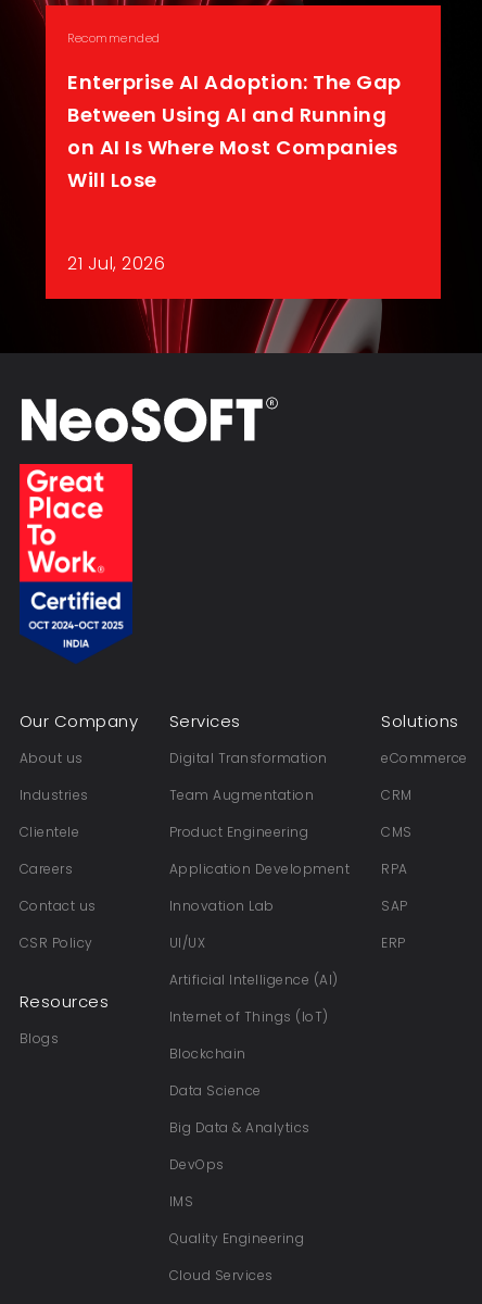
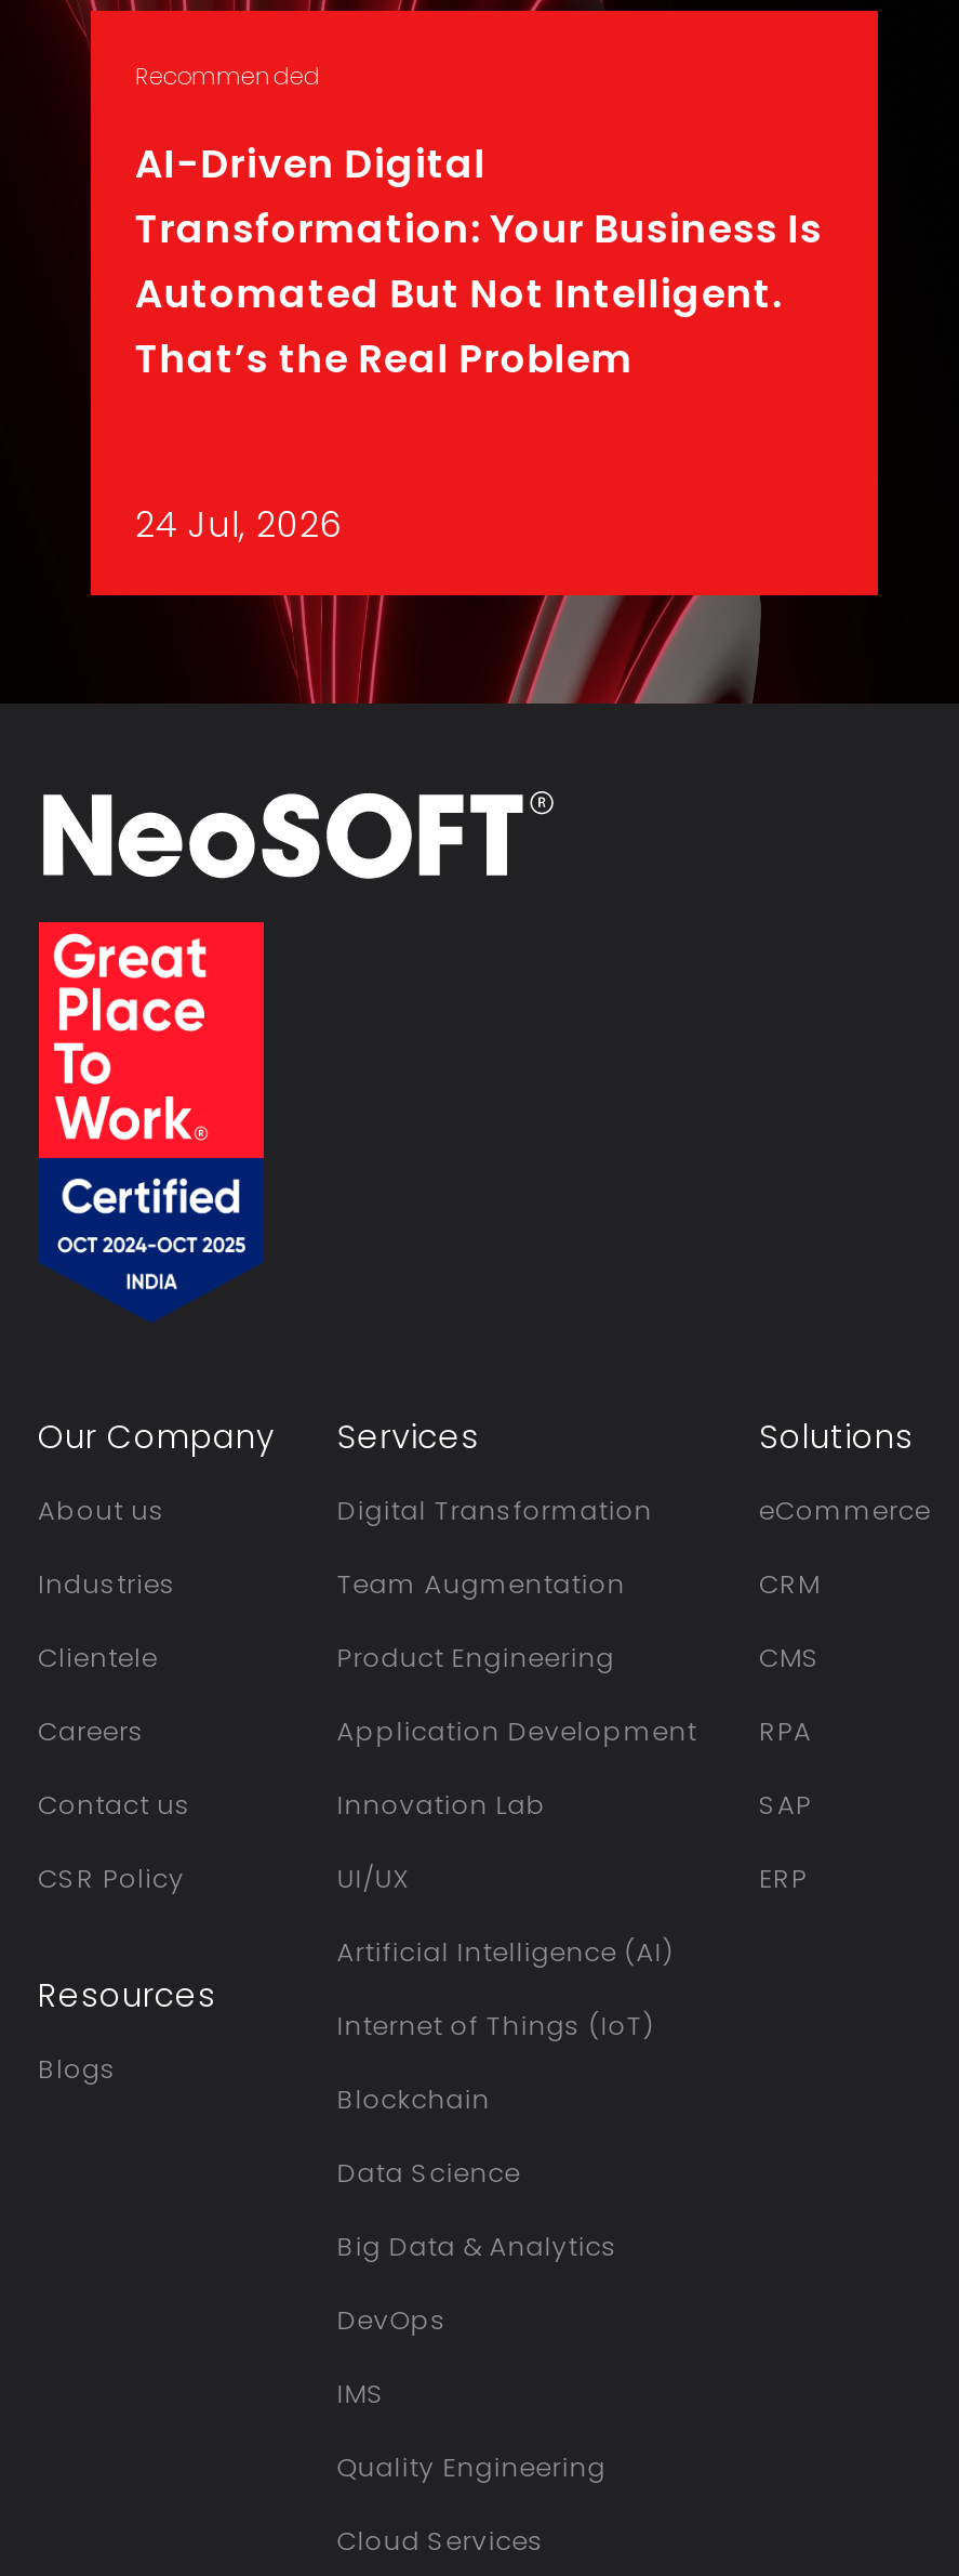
[68,68,402,193] Enterprise AI Adoption: The Gap | Between Using AI and Running | on AI Is Where Most Companies | Will Lose -> [135,136,823,385] AI-Driven Digital | Transformation: Your Business Is | Automated But Not Intelligent. | That’s the Real Problem
[68,251,165,276] 21 Jul, 2026 -> [135,500,343,550] 24 Jul, 2026

